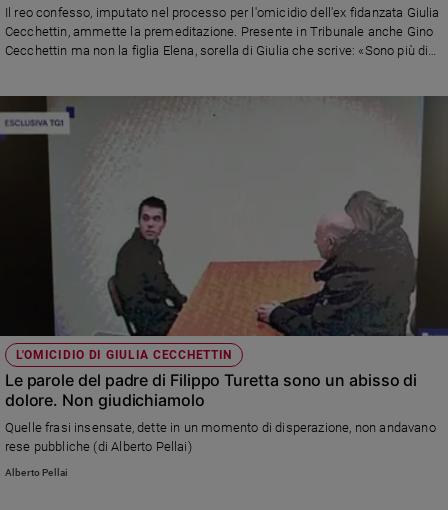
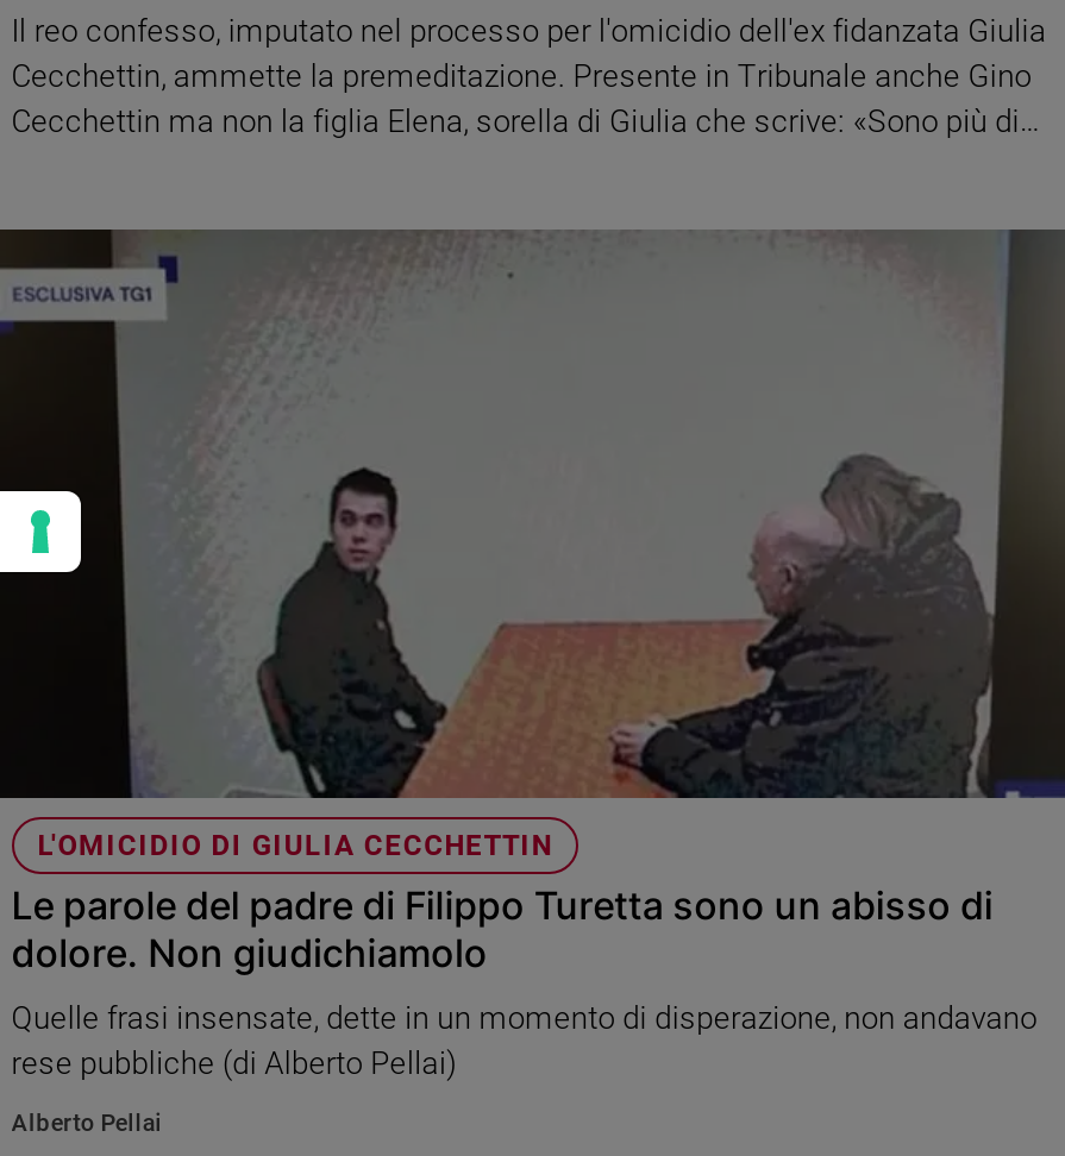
none -> [7,488,83,576] [image]

